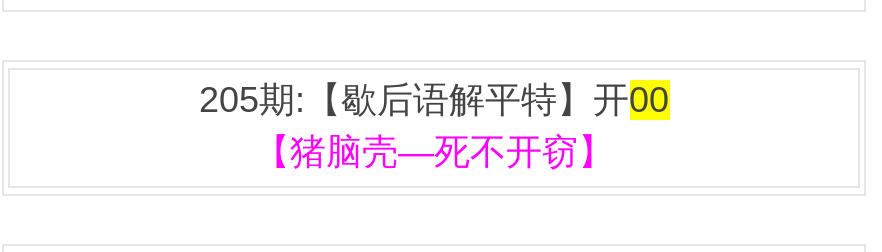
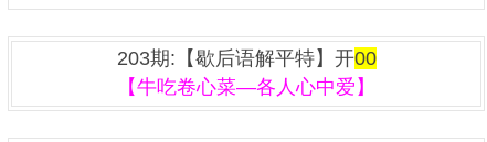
[199,80,669,172] 205期:【歇后语解平特】开00 | 【猪脑壳—死不开窃】 -> [117,47,376,98] 203期:【歇后语解平特】开00 | 【牛吃卷心菜—各人心中爱】

